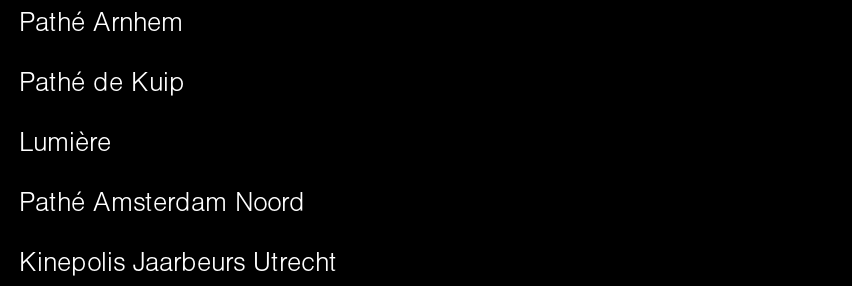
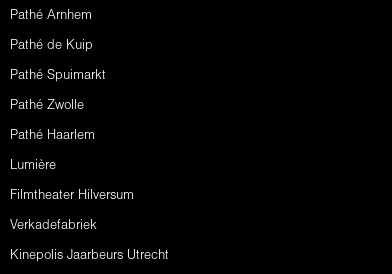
none -> [10,70,106,141] Pathé Spuimarkt | Pathé Zwolle | Pathé Haarlem
[19,193,305,215] Pathé Amsterdam Noord -> [10,190,134,231] Filmtheater Hilversum | Verkadefabriek

